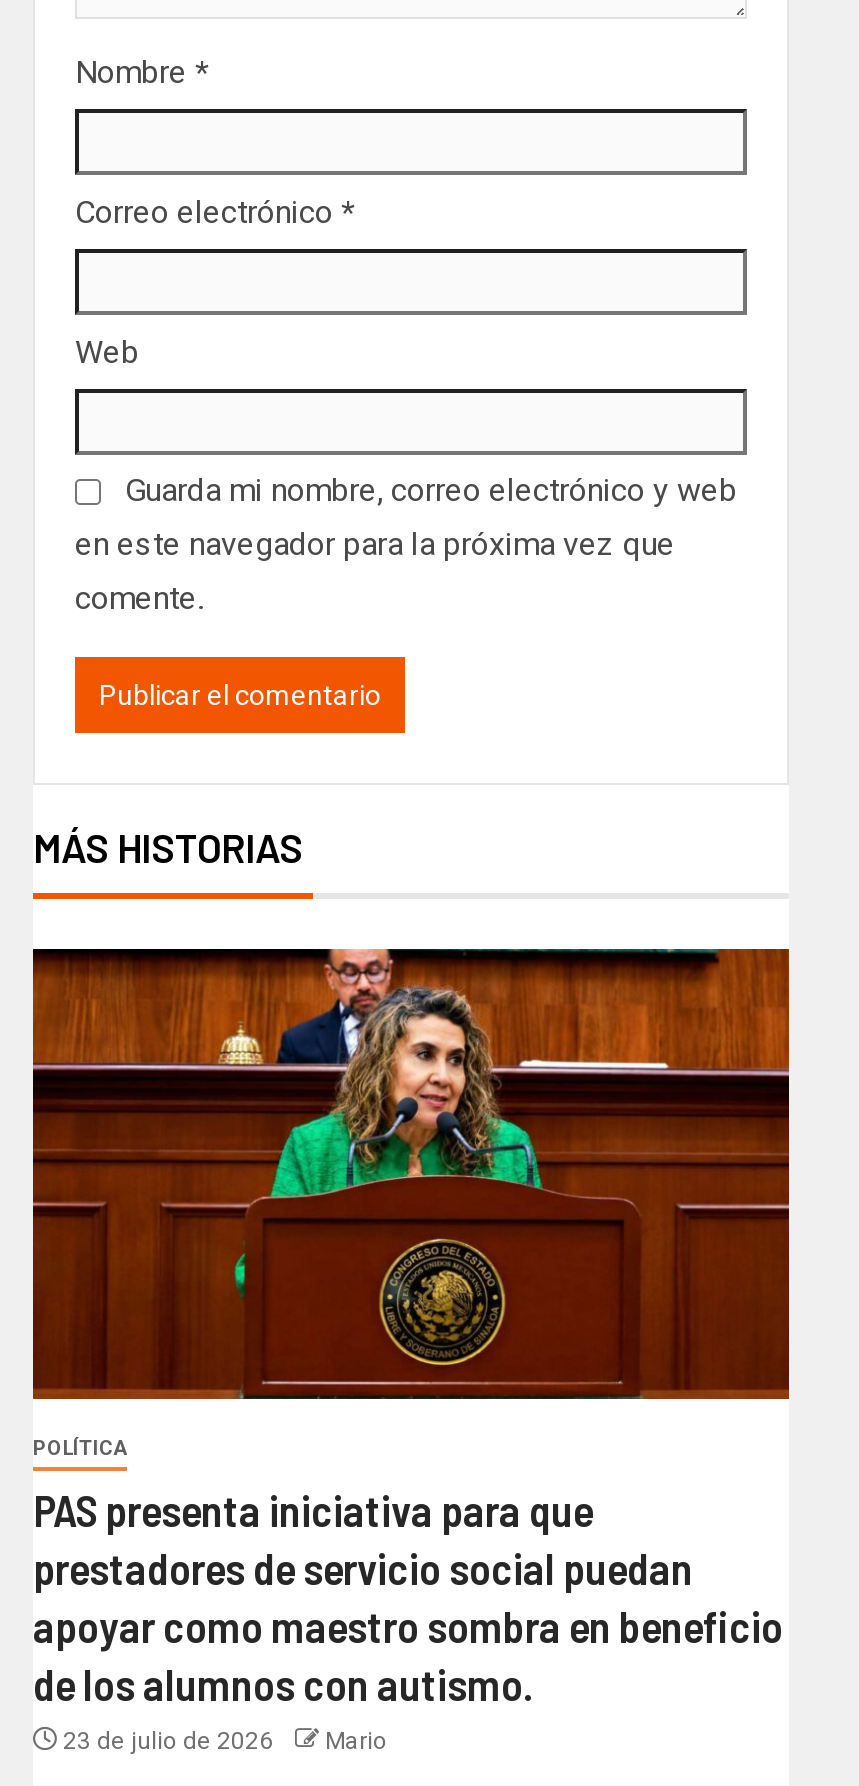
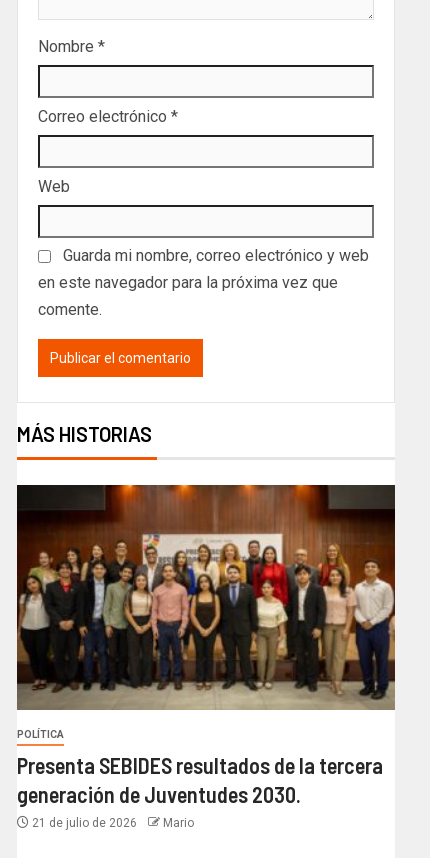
[31,947,791,1399] [image] -> [16,484,396,710] [image]
[33,1482,783,1754] PAS presenta iniciativa para que | prestadores de servicio social puedan | apoyar como maestro sombra en beneficio | de los alumnos con autismo. | 23 de julio de 2026 -> [17,752,383,830] Presenta SEBIDES resultados de la tercera | generación de Juventudes 2030. | 21 de julio de 2026

